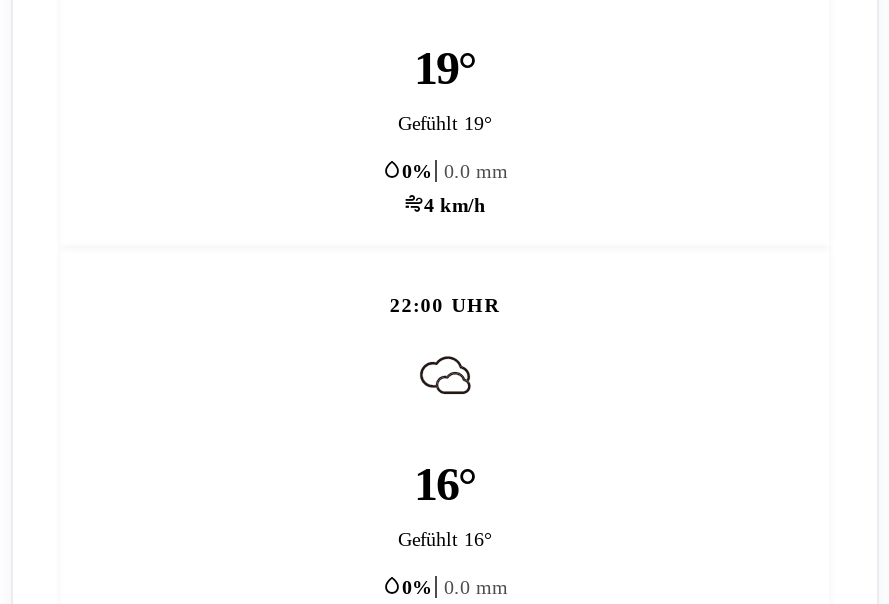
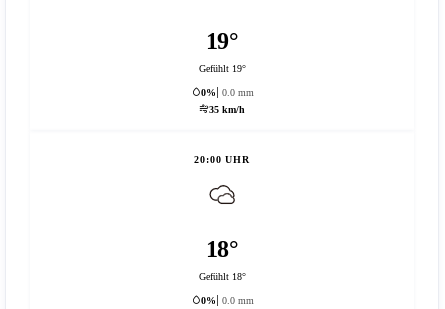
[424,193,486,215] 4 km/h -> [209,104,245,115] 35 km/h
[390,293,500,315] 22:00 UHR -> [194,154,250,165] 20:00 UHR
[414,457,476,509] 16° -> [206,236,238,262] 18°
[398,527,492,549] Gefühlt 16° -> [198,271,245,282] Gefühlt 18°

